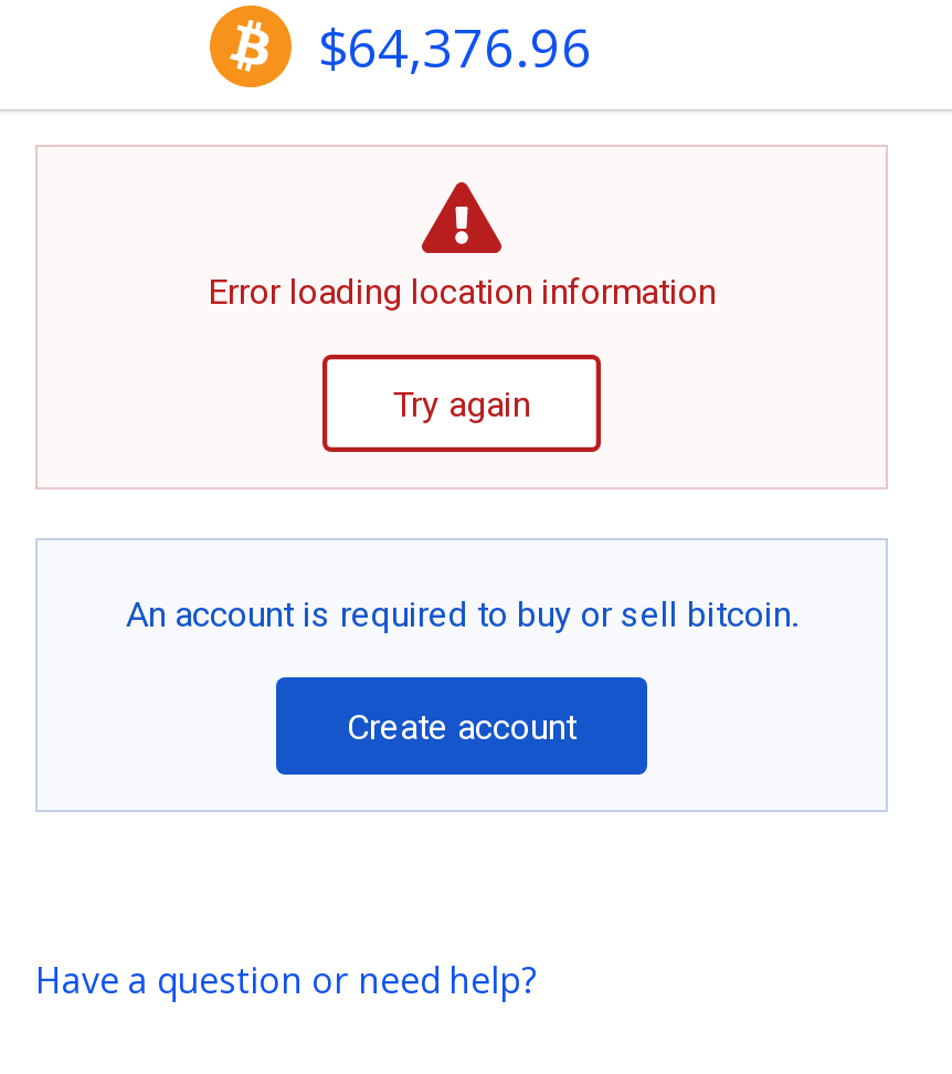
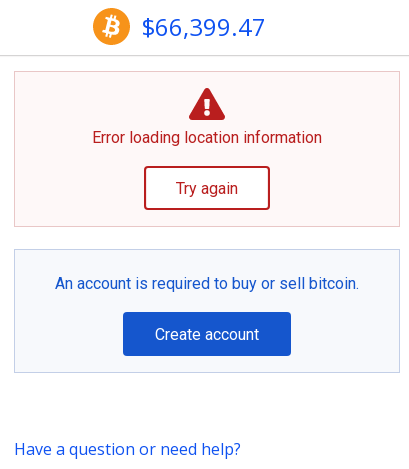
[318,10,592,83] $64,376.96 -> [142,10,266,43] $66,399.47

